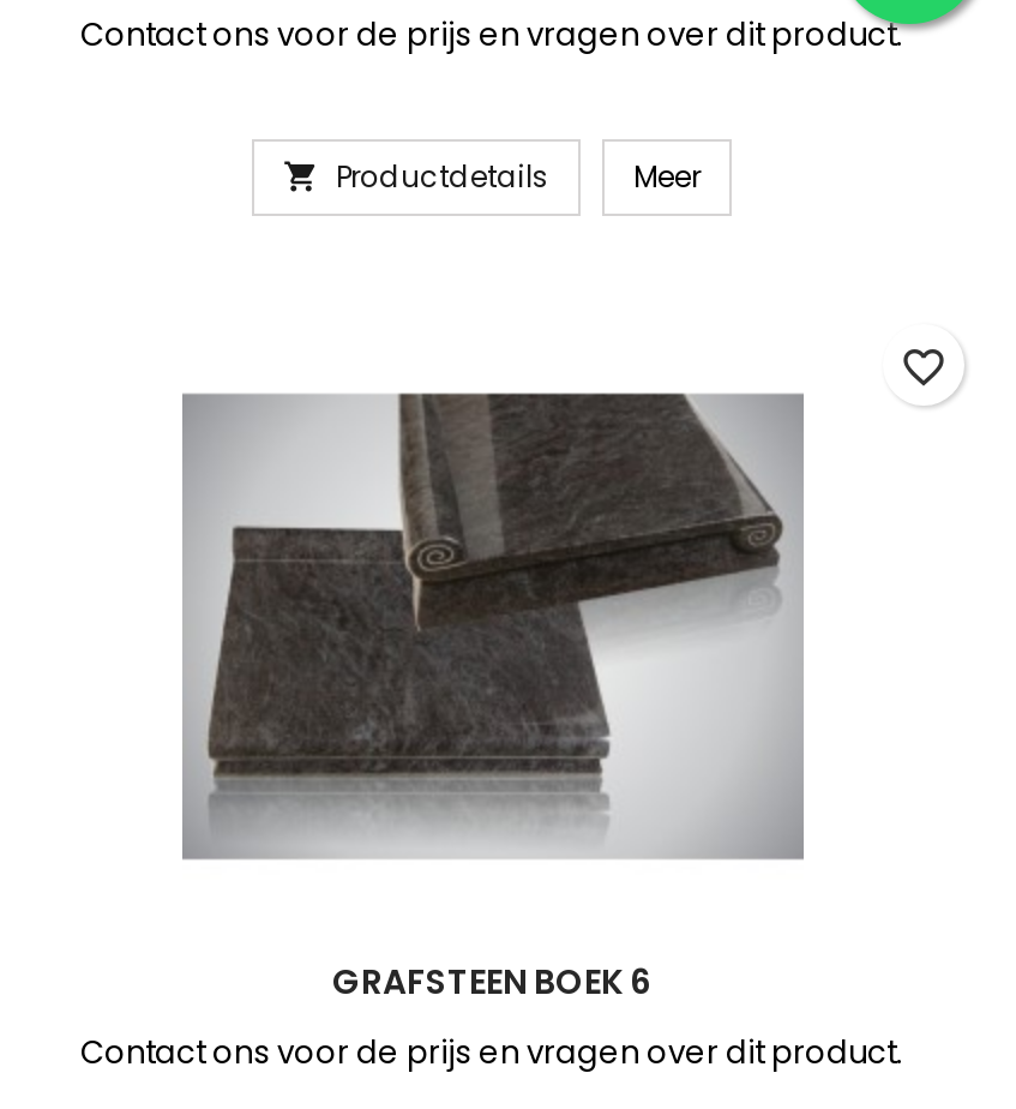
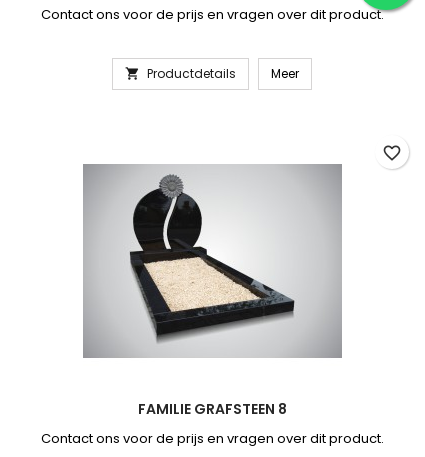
[206,391,784,833] [image] -> [94,164,333,345] [image]
[332,958,651,1006] GRAFSTEEN BOEK 6 -> [137,399,286,419] FAMILIE GRAFSTEEN 8

